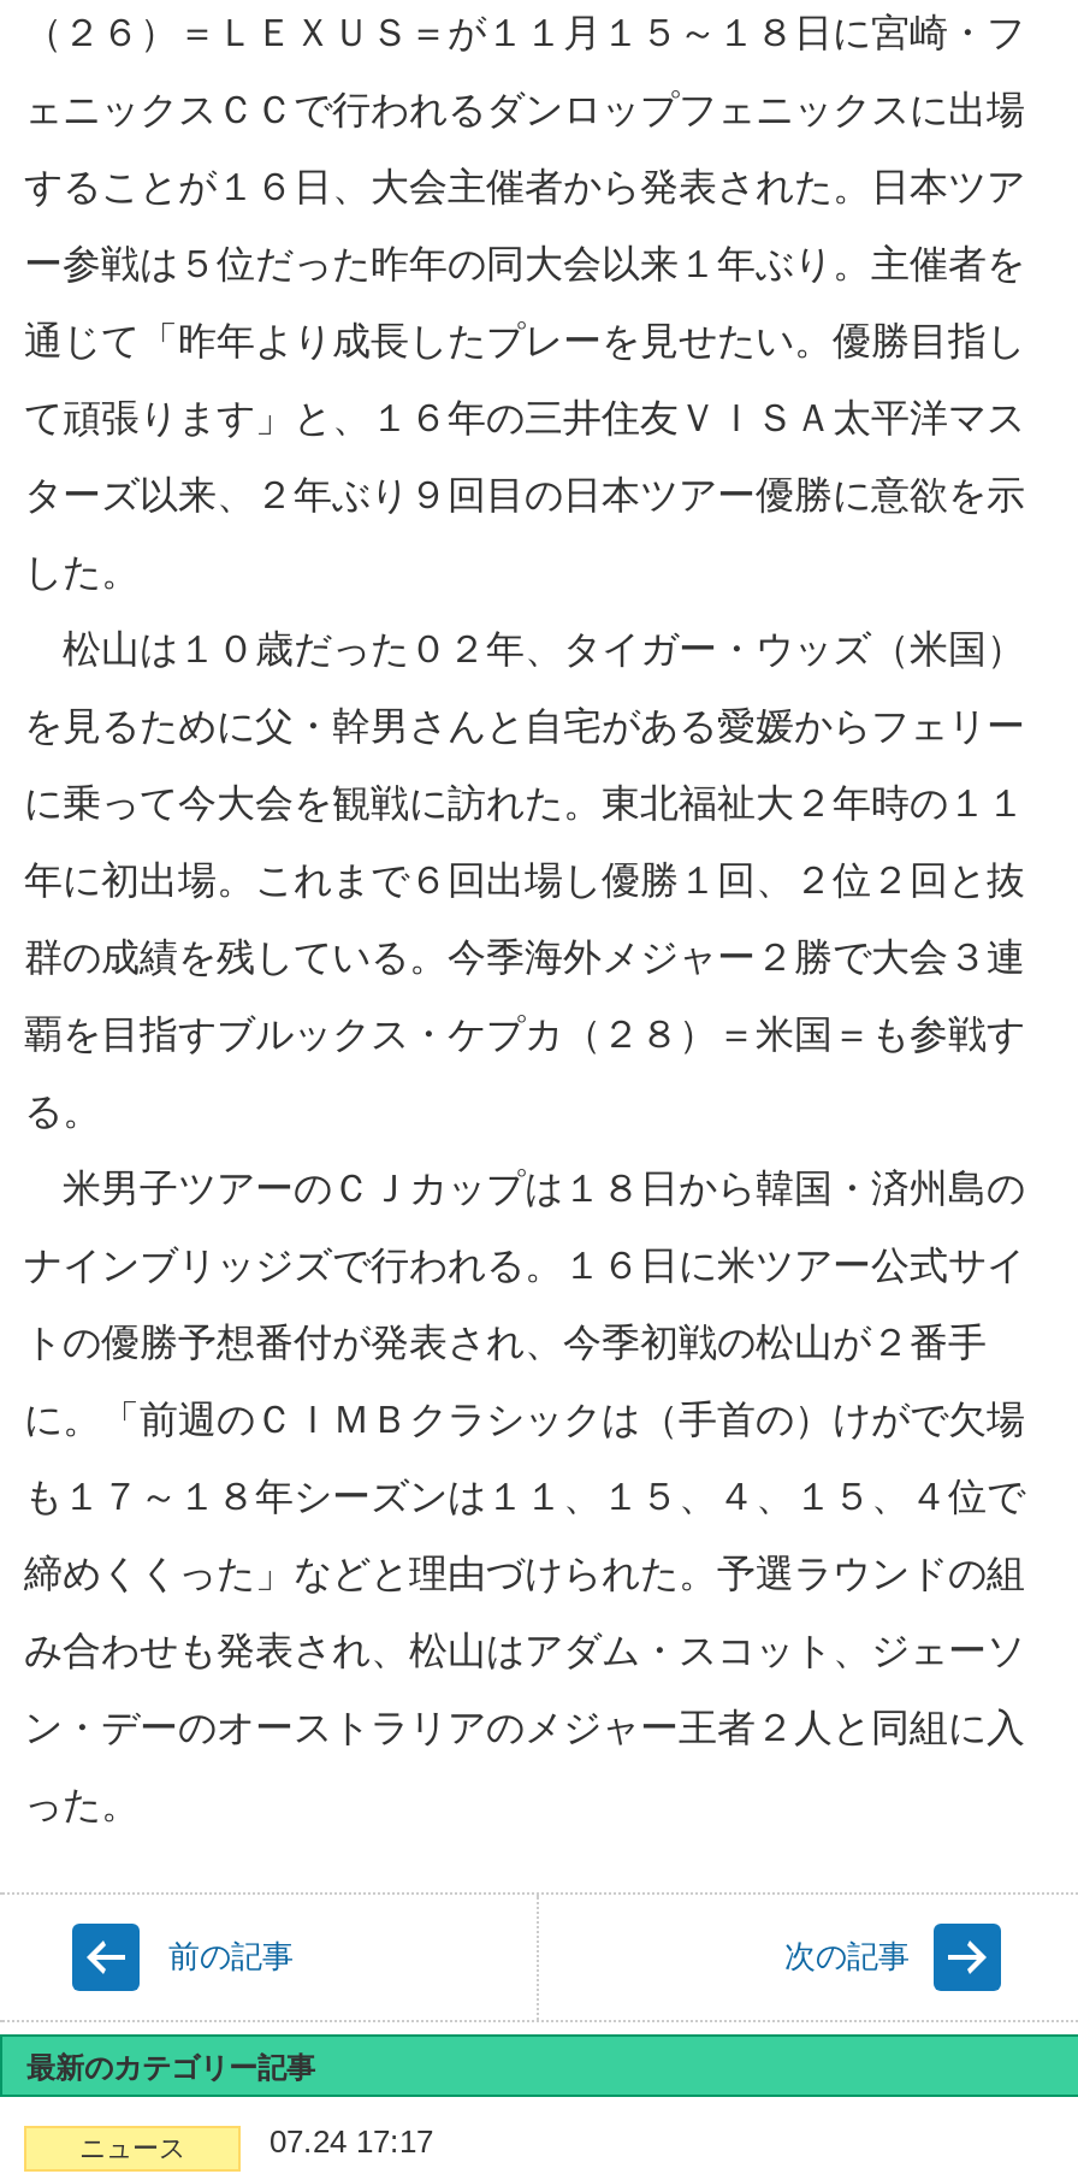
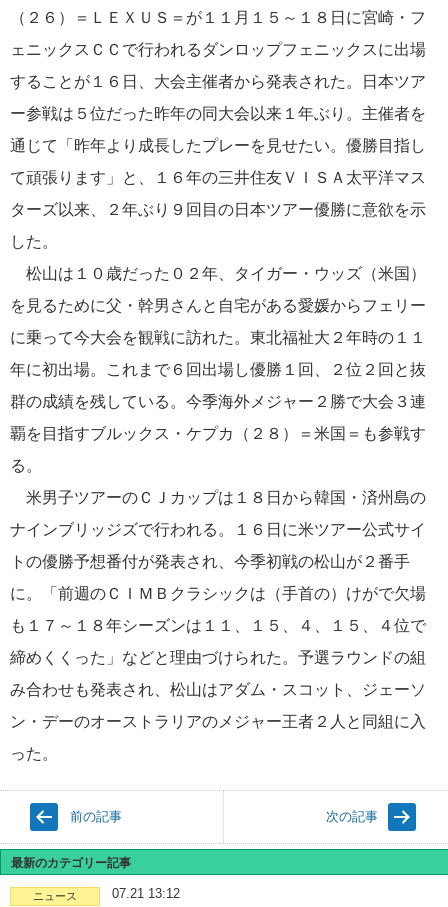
[269,2123,433,2159] 07.24 17:17 -> [112,886,180,901] 07.21 13:12

